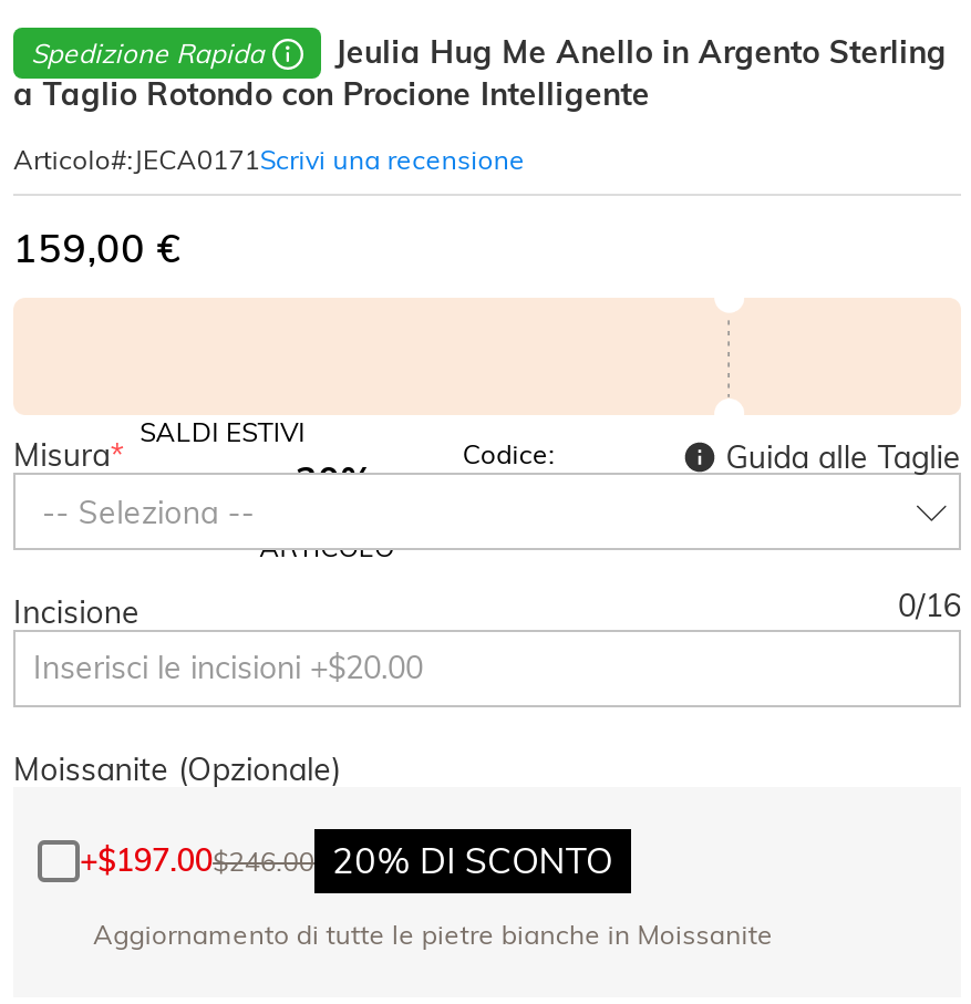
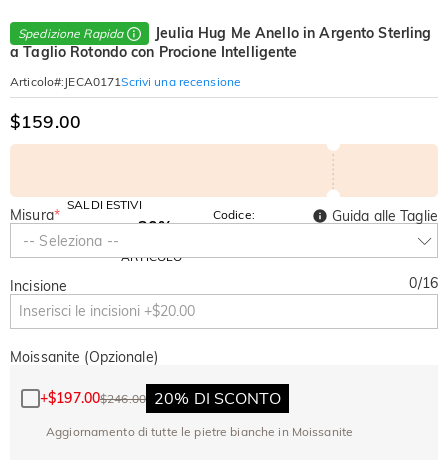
[13,224,182,272] 159,00 € -> [10,110,81,132] $159.00

